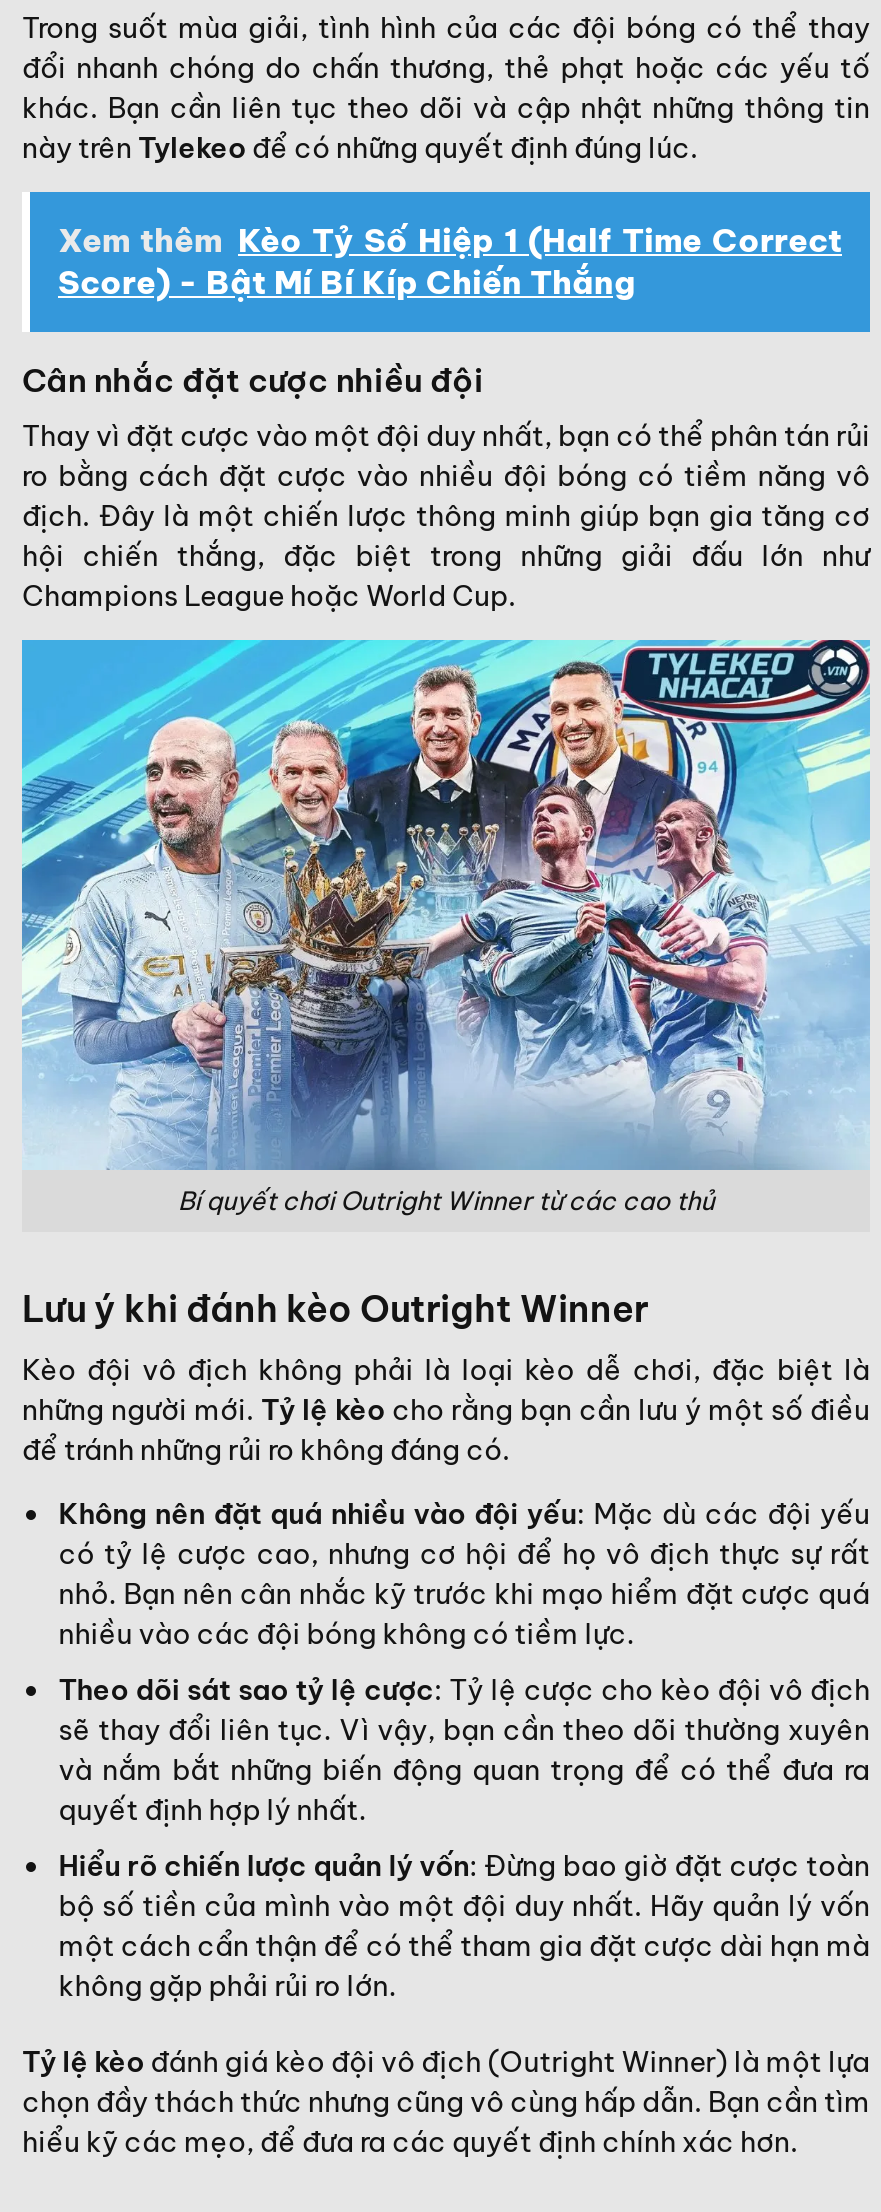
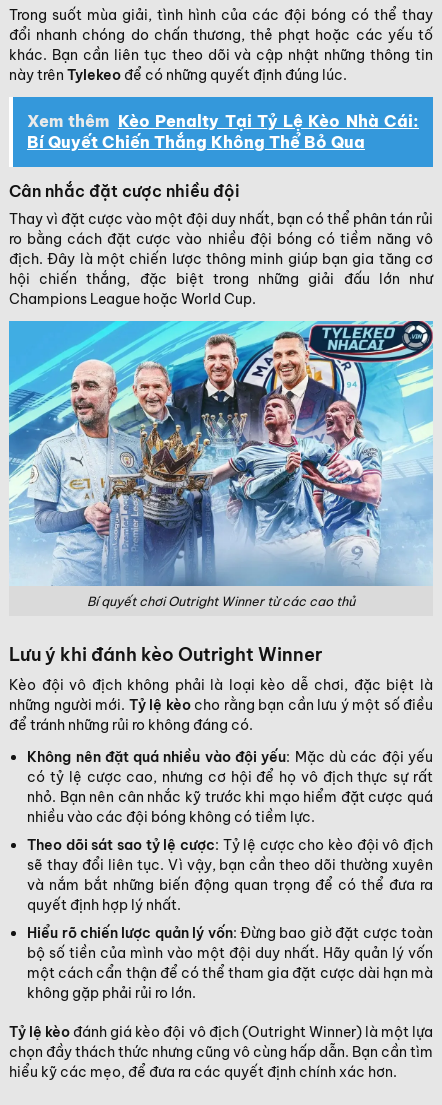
[58,219,842,301] Xem thêm Kèo Tỷ Số Hiệp 1 (Half Time Correct | Score) - Bật Mí Bí Kíp Chiến Thắng -> [27,110,419,151] Xem thêm Kèo Penalty Tại Tỷ Lệ Kèo Nhà Cái: | Bí Quyết Chiến Thắng Không Thể Bỏ Qua

